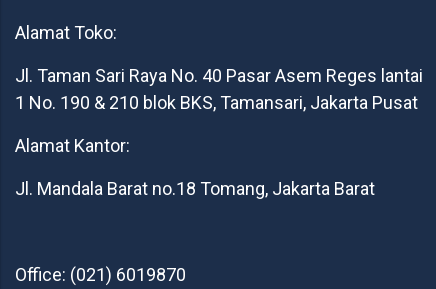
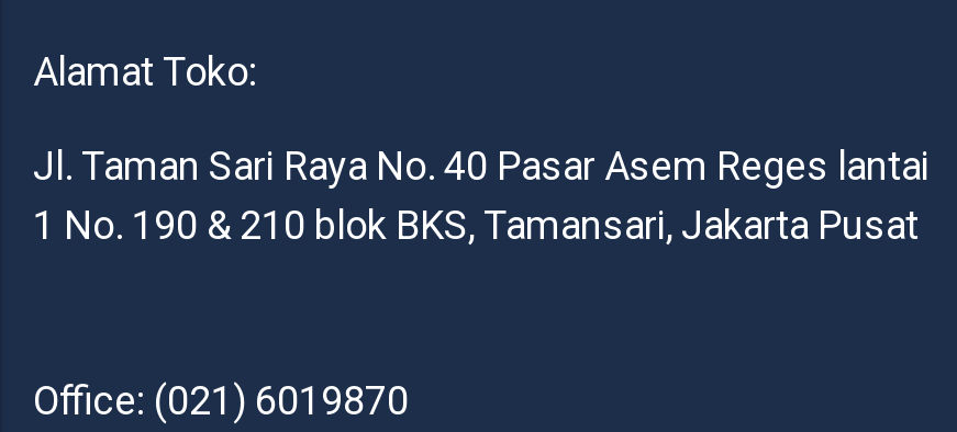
[15,134,375,198] Alamat Kantor: | Jl. Mandala Barat no.18 Tomang, Jakarta Barat -> none

